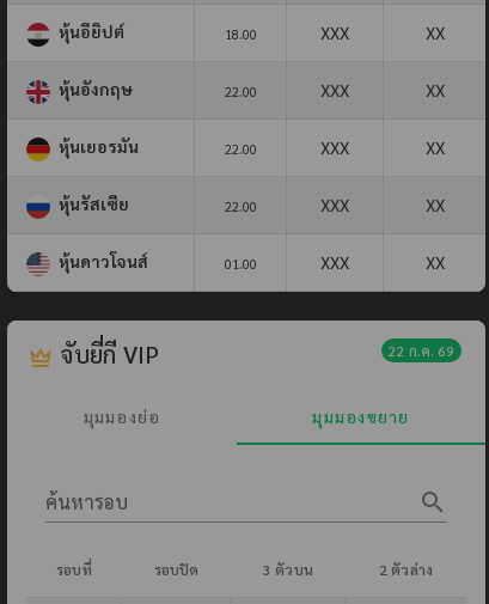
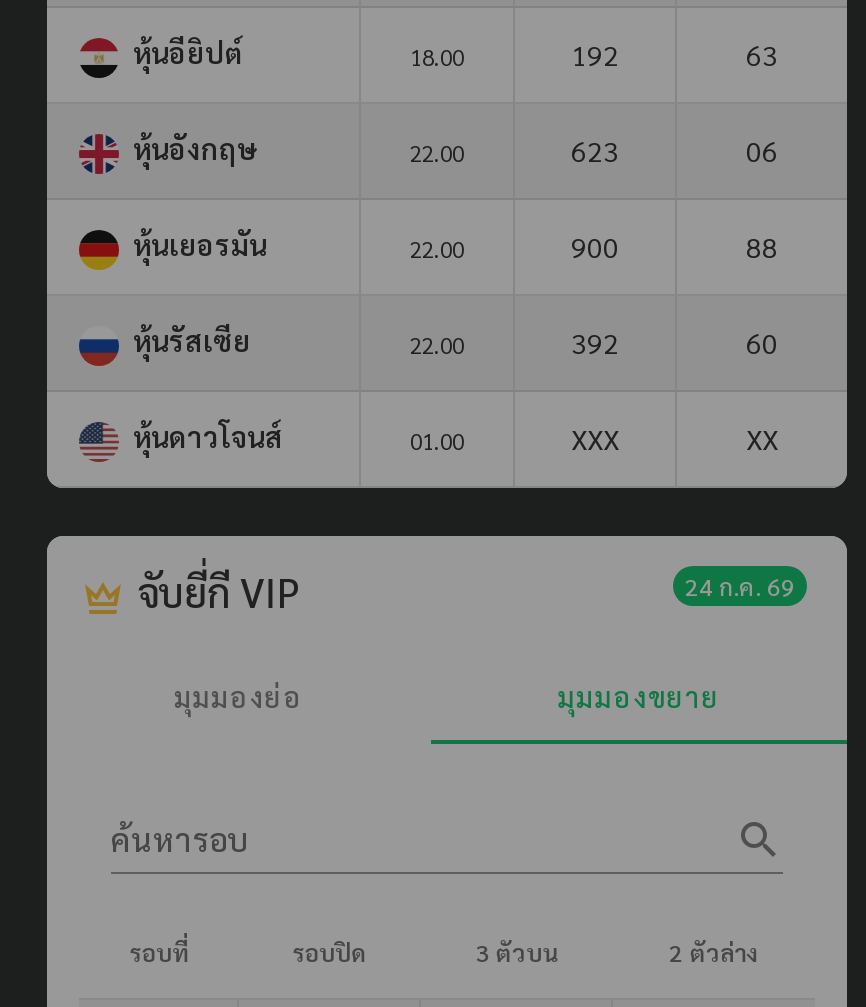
[320,21,444,43] XXX | XX -> [571,36,778,72] 192 | 63
[320,79,444,100] XXX | XX -> [571,132,778,168] 623 | 06
[320,136,444,158] XXX | XX -> [571,228,778,264] 900 | 88
[320,194,444,215] XXX | XX -> [571,324,778,360] 392 | 60
[389,341,454,360] 22 ก.ค. 69 -> [685,570,795,602] 24 ก.ค. 69

